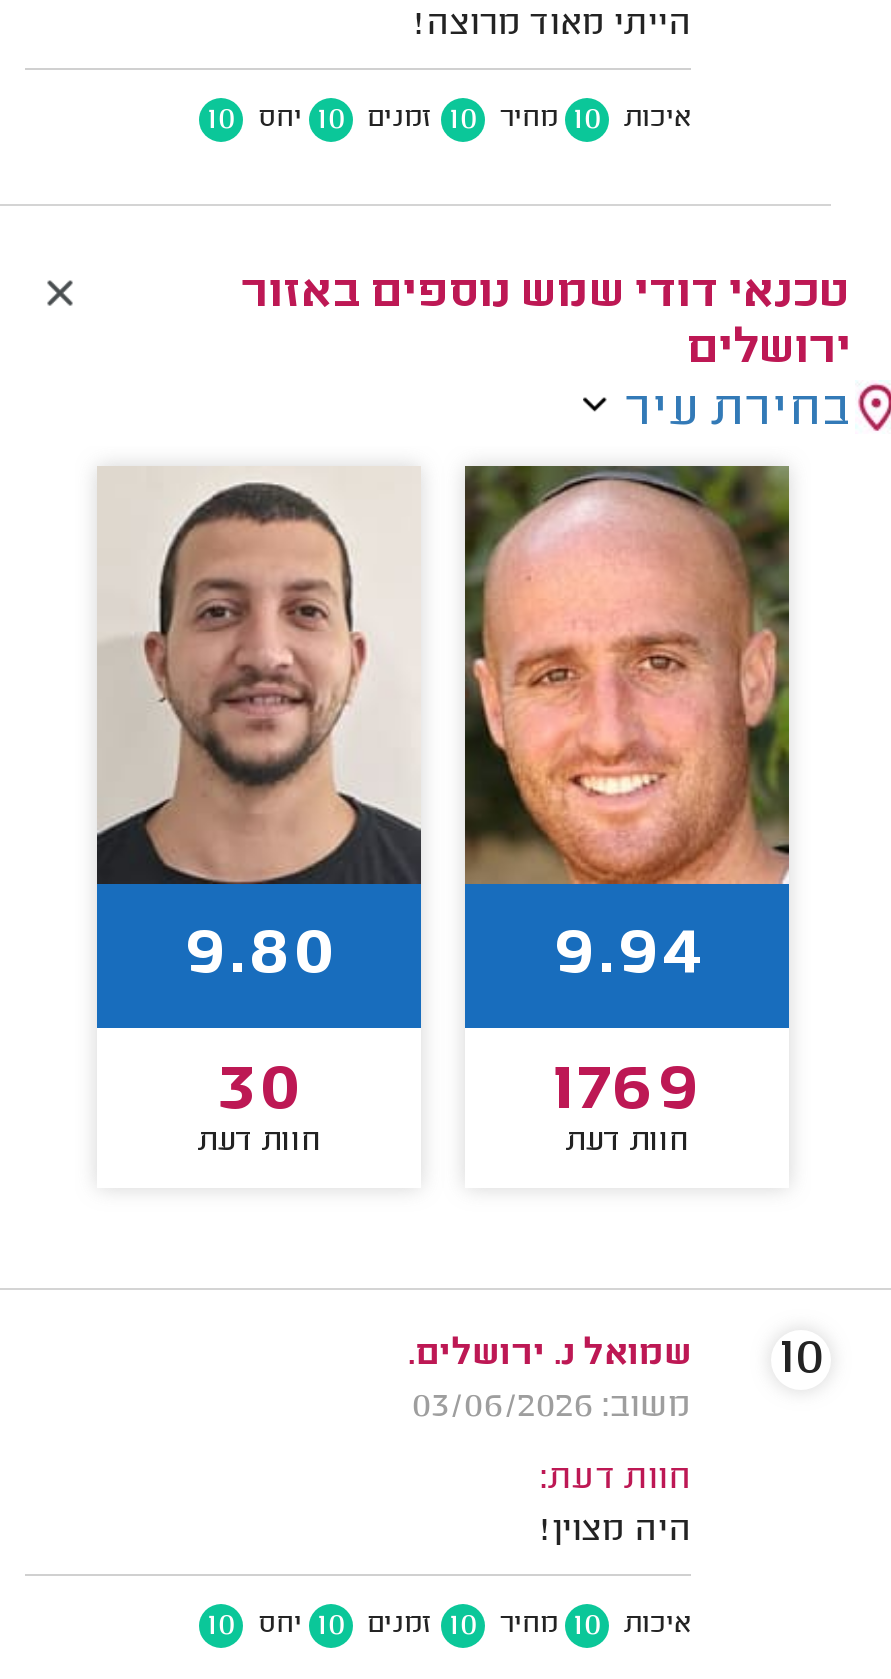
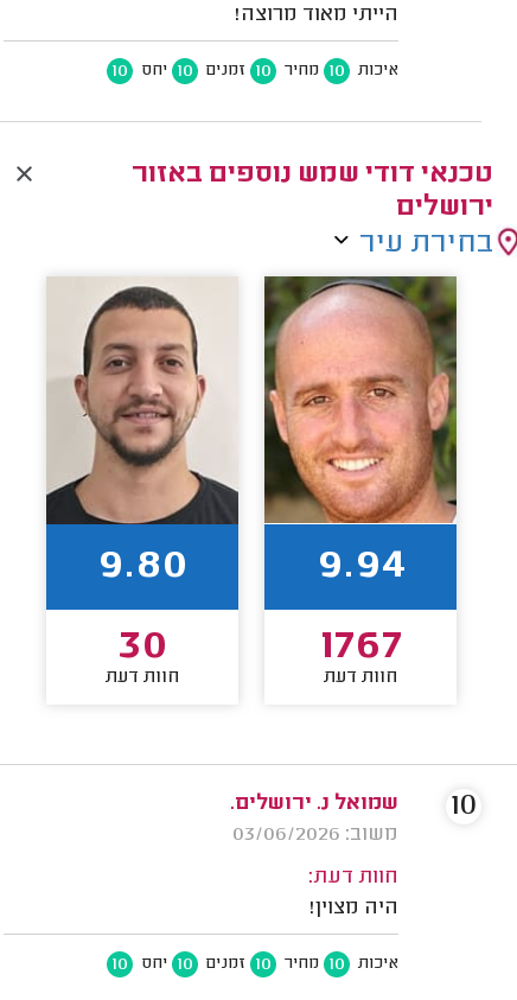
[552,1051,702,1131] 1769 -> [320,623,401,671] 1767

